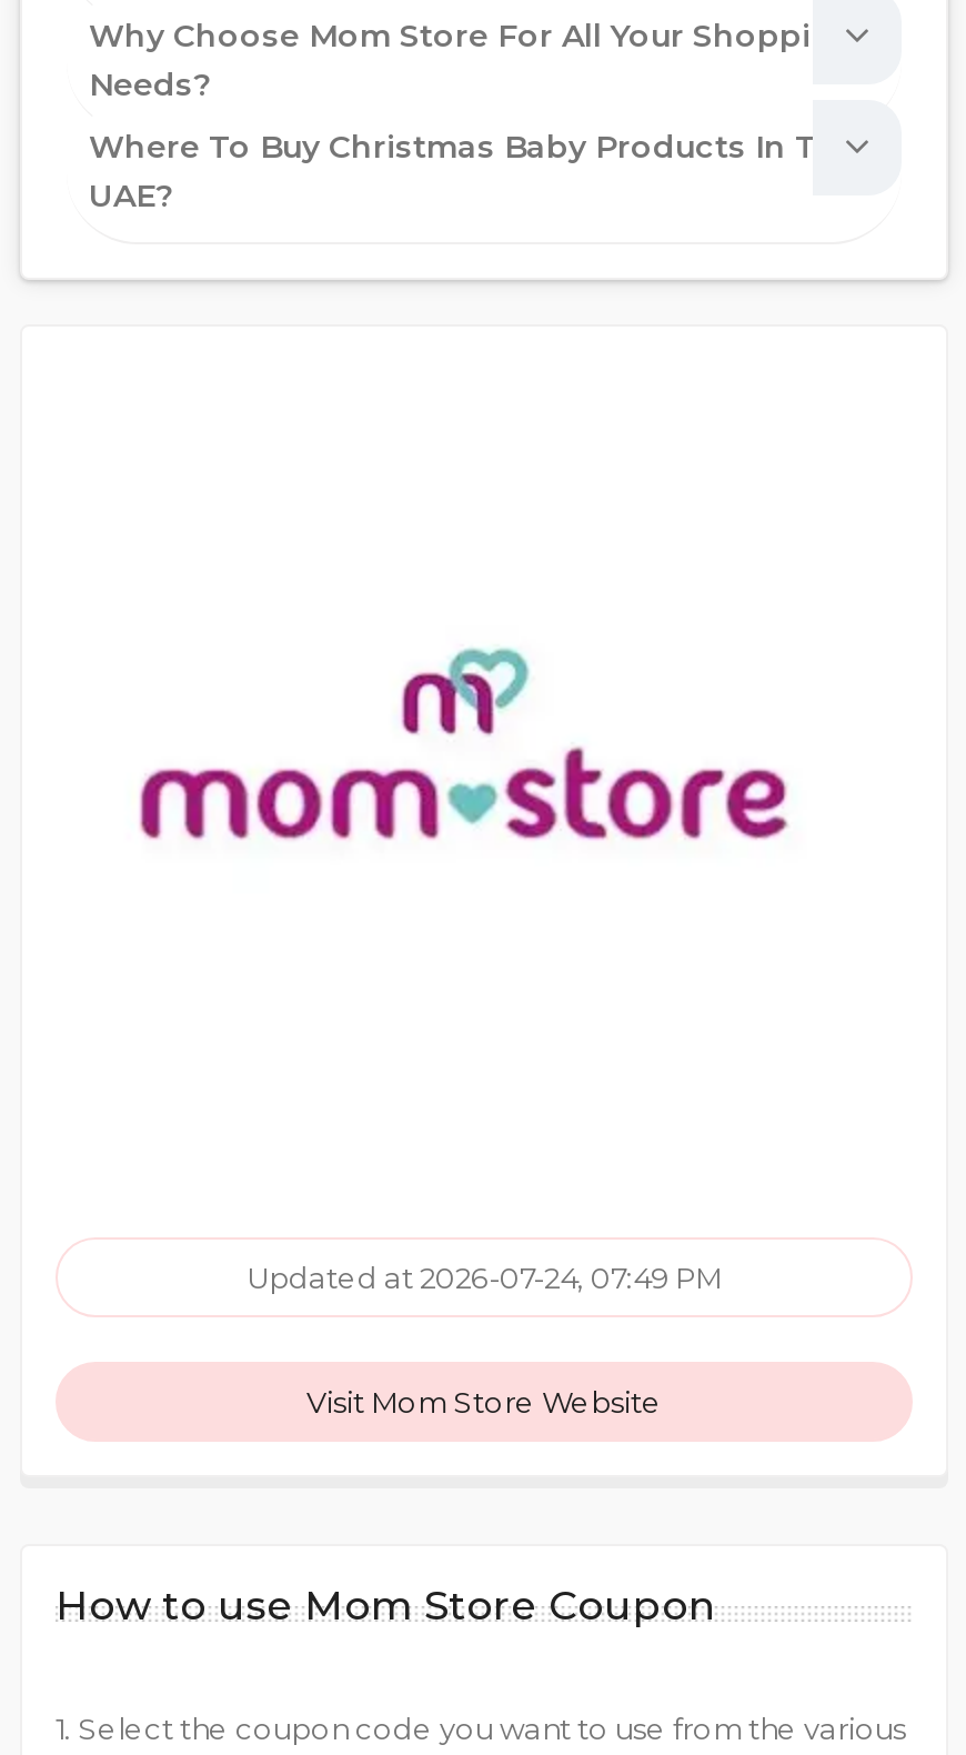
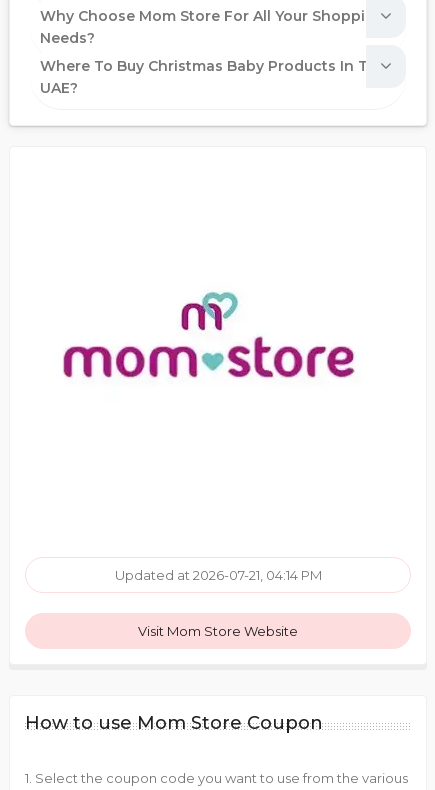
[246,1259,722,1295] Updated at 2026-07-24, 07:49 PM -> [114,567,321,583] Updated at 2026-07-21, 04:14 PM

